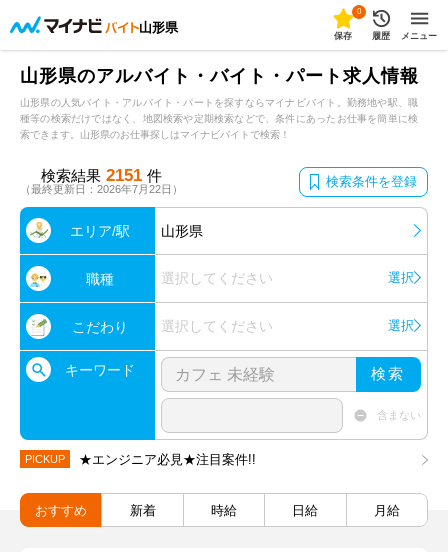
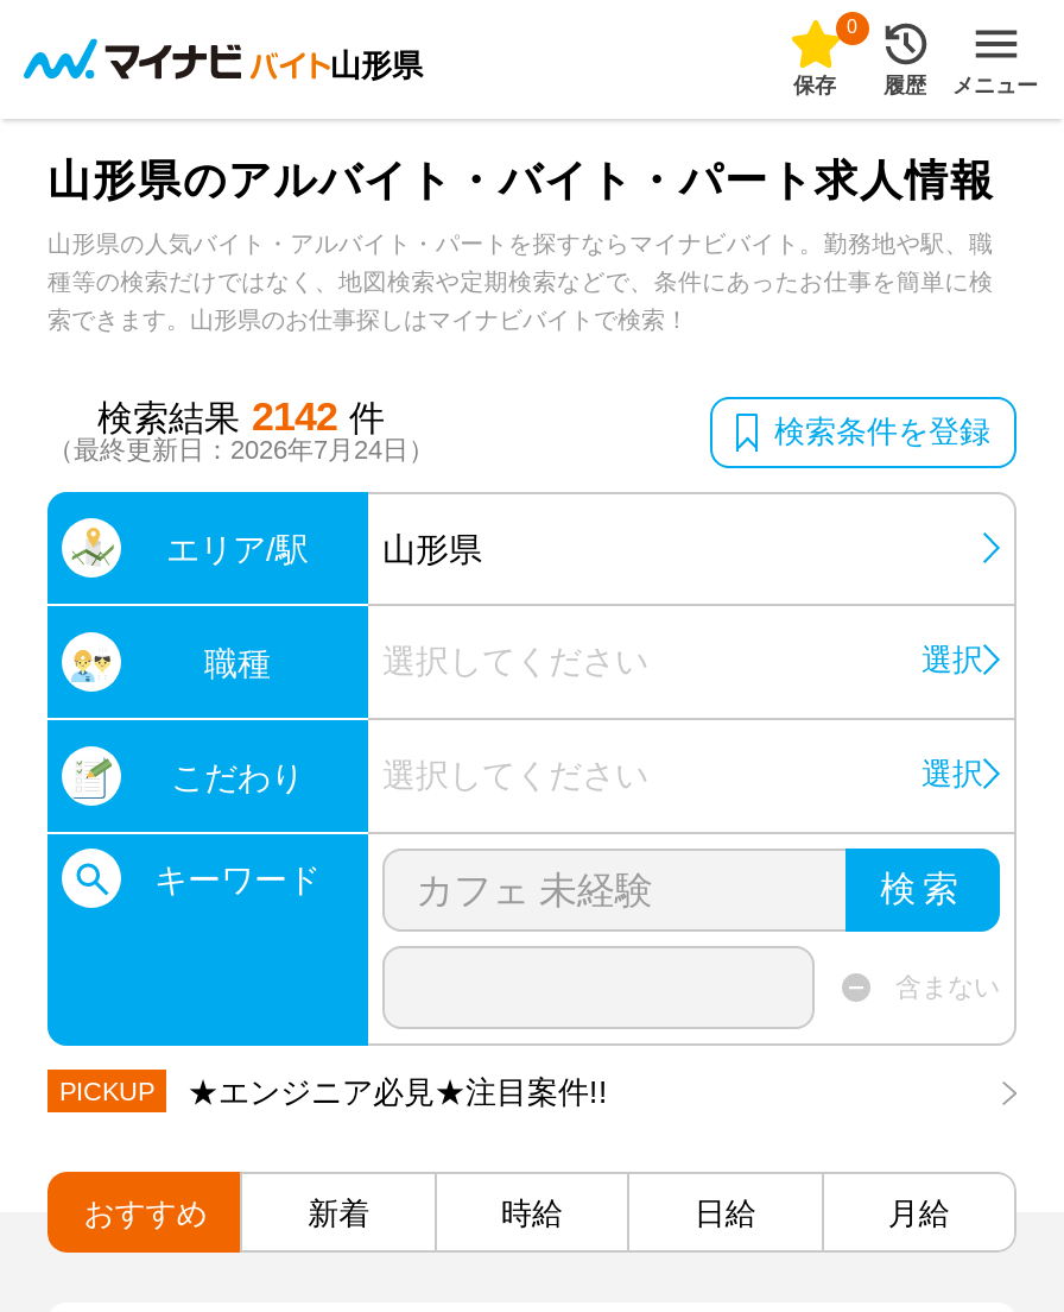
[41,166,162,185] 検索結果 2151 件 -> [97,395,385,440] 検索結果 2142 件
[20,183,183,195] （最終更新日：2026年7月22日） -> [47,435,435,463] （最終更新日：2026年7月24日）

